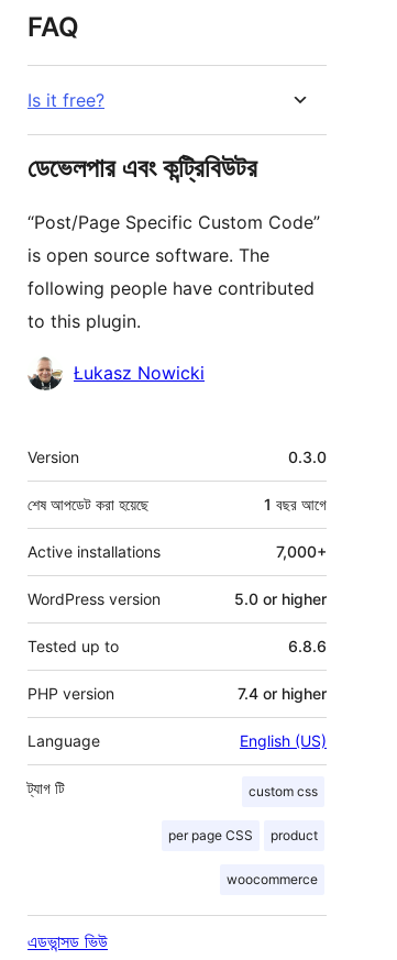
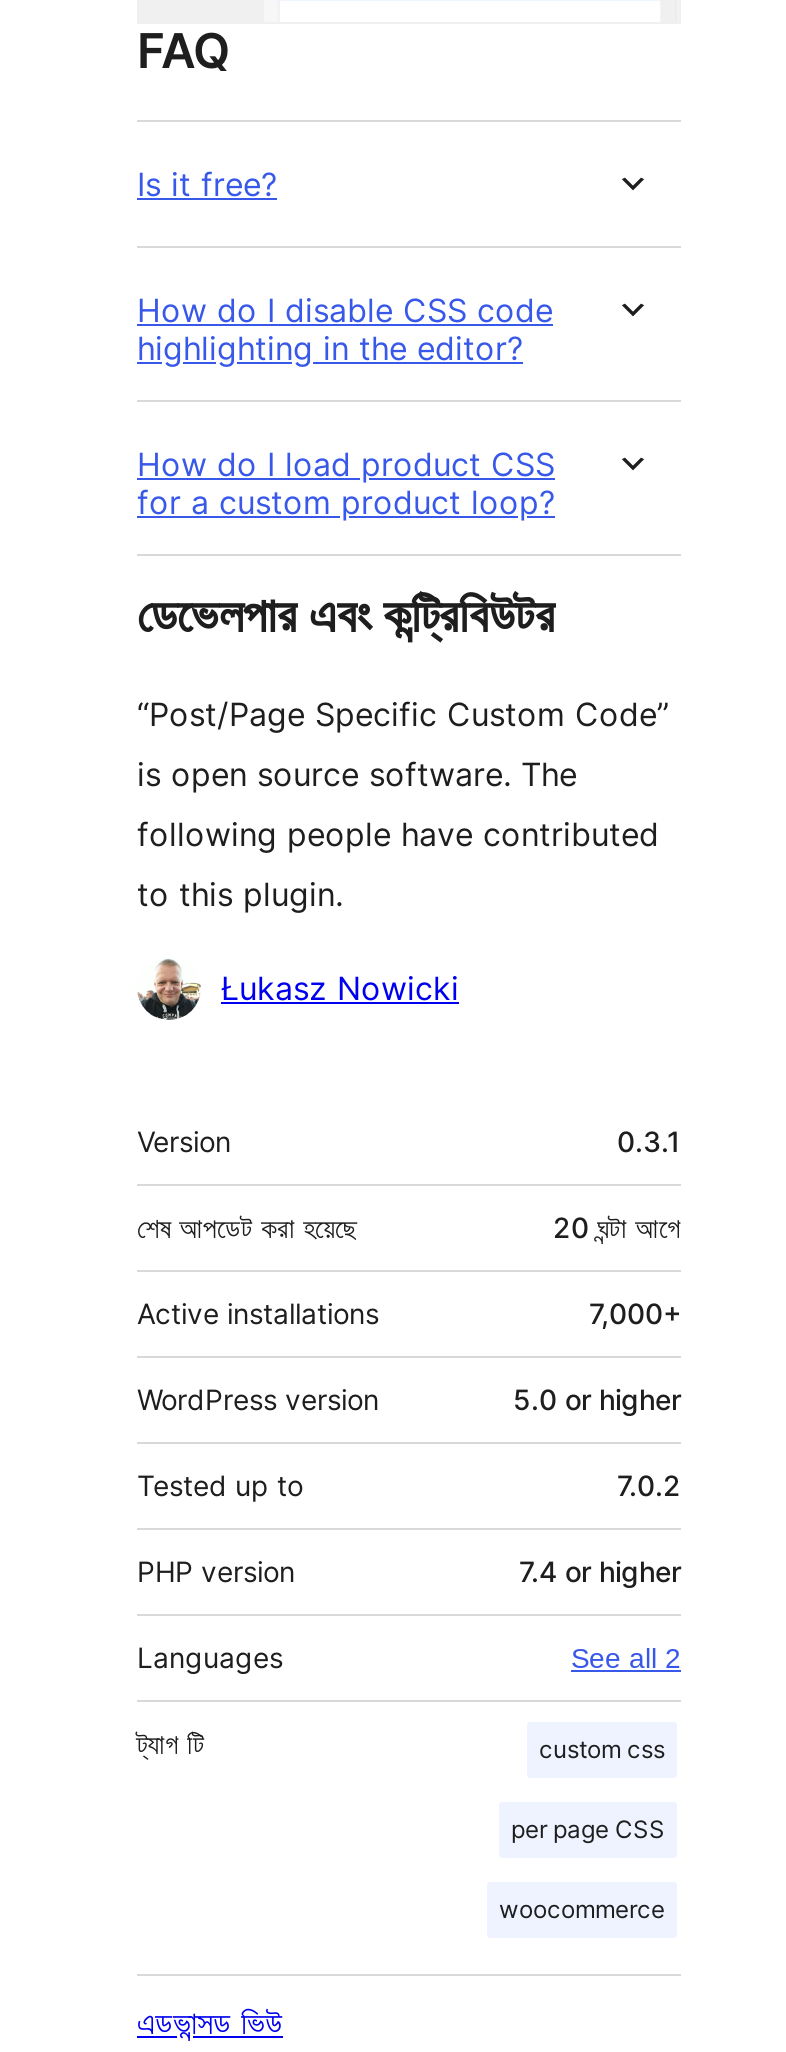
none -> [137,289,555,521] How do I disable CSS code | highlighting in the editor? | How do I load product CSS | for a custom product loop?
[288,448,327,467] 0.3.0 -> [617,1123,681,1157] 0.3.1
[264,495,327,514] 1 বছর আগে -> [553,1209,681,1243] 20 ঘন্টা আগে
[288,637,327,656] 6.8.6 -> [617,1467,681,1501] 7.0.2
[27,732,327,750] Language | English (US) -> [137,1639,681,1673] Languages | See all 2
[271,827,318,844] product -> none

